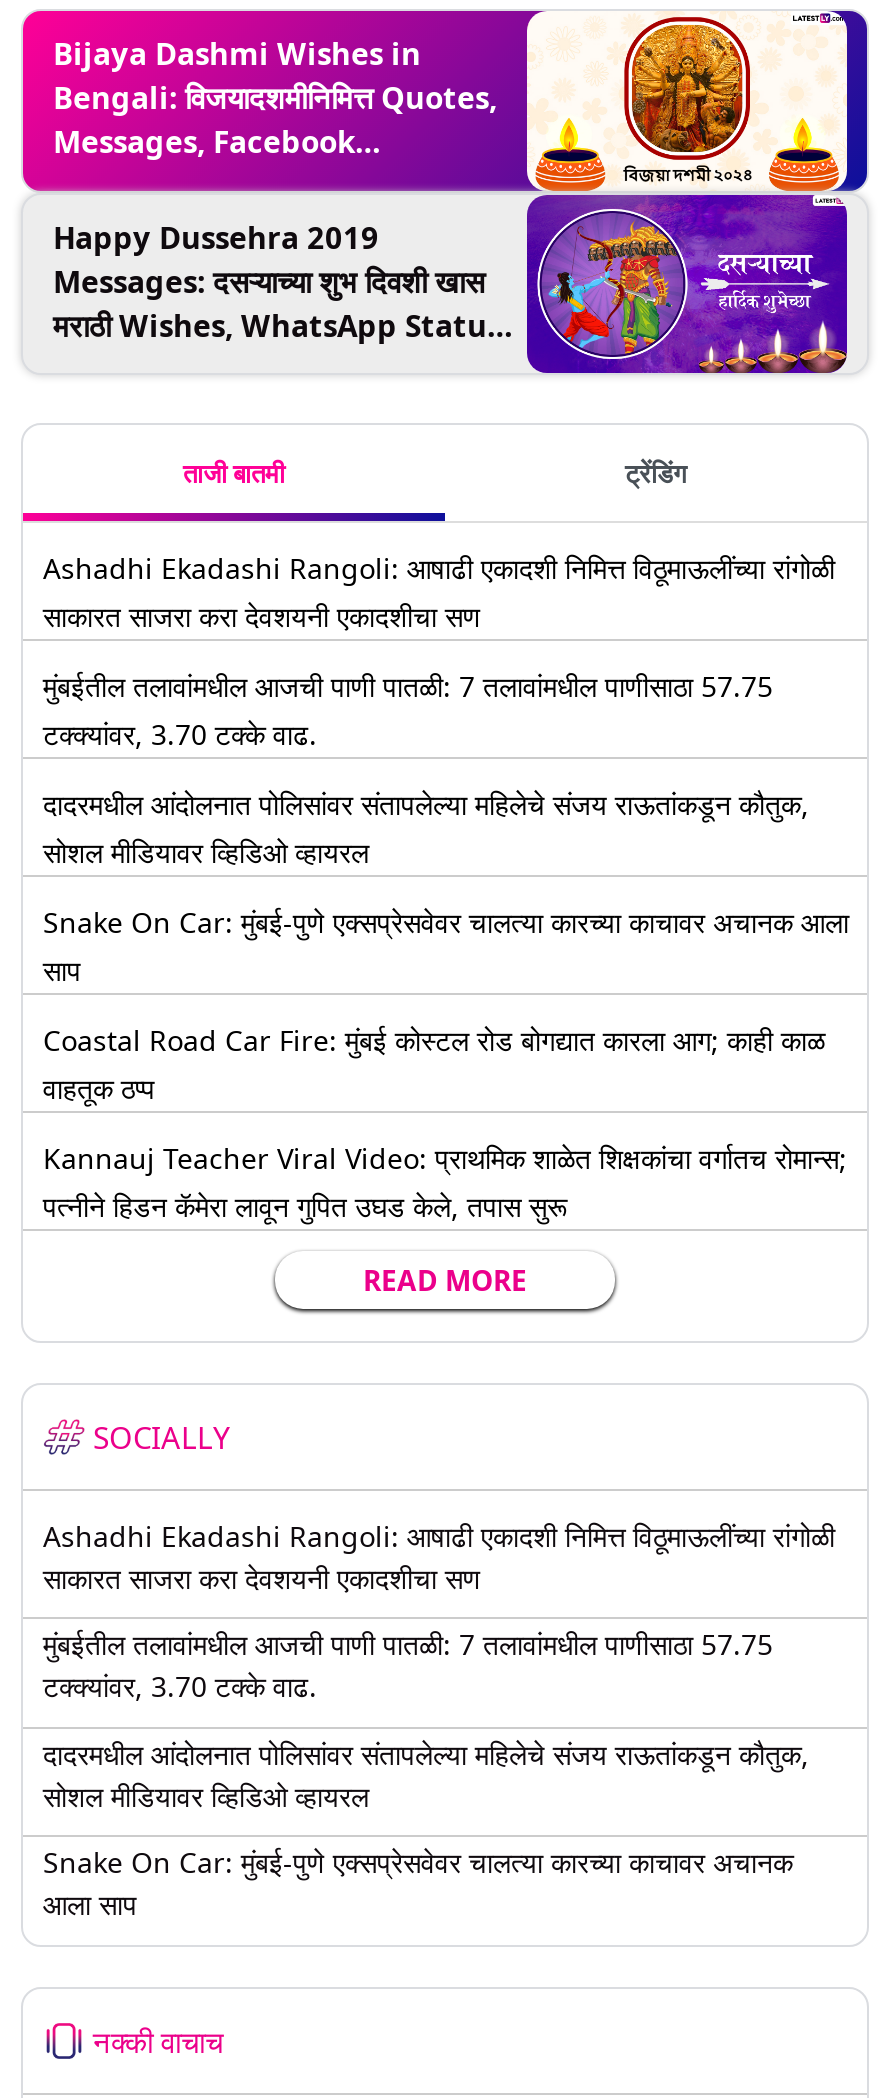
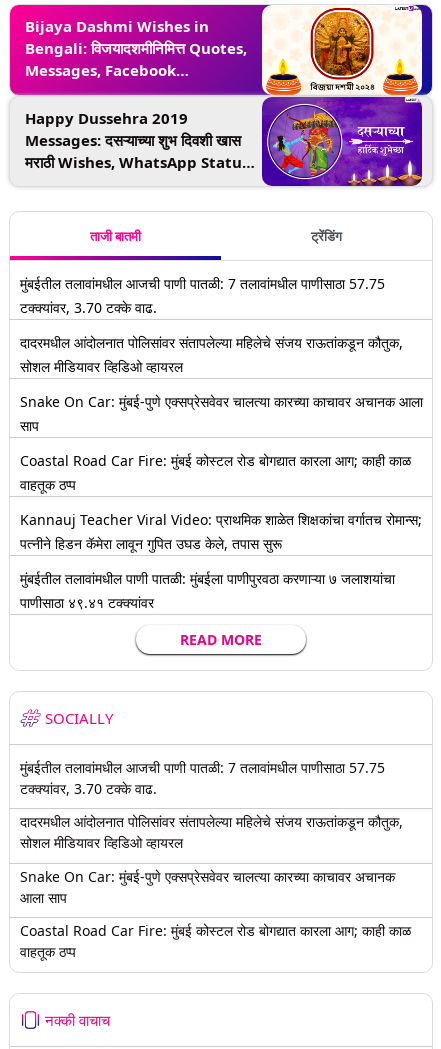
[43,549,835,635] Ashadhi Ekadashi Rangoli: आषाढी एकादशी निमित्त विठूमाऊलींच्या रांगोळी | साकारत साजरा करा देवशयनी एकादशीचा सण -> none
moved [43,667,849,1225] -> [20,274,423,553]: मुंबईतील तलावांमधील आजची पाणी पातळी: 7 तलावांमधील पाणीसाठा 57.75 | टक्क्यांवर, 3.70 टक्के वाढ. | दादरमधील आंदोलनात पोलिसांवर संतापलेल्या महिलेचे संजय राऊतांकडून कौतुक, | ... | Kannauj Teacher Viral Video: प्राथमिक शाळेत शिक्षकांचा वर्गातच रोमान्स; | पत्नीने हिडन कॅमेरा लावून गुपित उघड केले, तपास सुरू
none -> [20,569,395,612] मुंबईतील तलावांमधील पाणी पातळी: मुंबईला पाणीपुरवठा करणाऱ्या ७ जलाशयांचा | पाणीसाठा ४९.४१ टक्क्यांवर
[43,1517,835,1597] Ashadhi Ekadashi Rangoli: आषाढी एकादशी निमित्त विठूमाऊलींच्या रांगोळी | साकारत साजरा करा देवशयनी एकादशीचा सण -> none
moved [43,1626,809,1924] -> [20,758,403,907]: मुंबईतील तलावांमधील आजची पाणी पातळी: 7 तलावांमधील पाणीसाठा 57.75 | टक्क्यांवर, 3.70 टक्के वाढ. | दादरमधील आंदोलनात पोलिसांवर संतापलेल्या महिलेचे संजय राऊतांकडून कौतुक, | सोशल मीडियावर व्हिडिओ व्हायरल | Snake On Car: मुंबई-पुणे एक्सप्रेसवेवर चालत्या कारच्या काचावर अचानक | आला साप
none -> [20,921,411,961] Coastal Road Car Fire: मुंबई कोस्टल रोड बोगद्यात कारला आग; काही काळ | वाहतूक ठप्प

